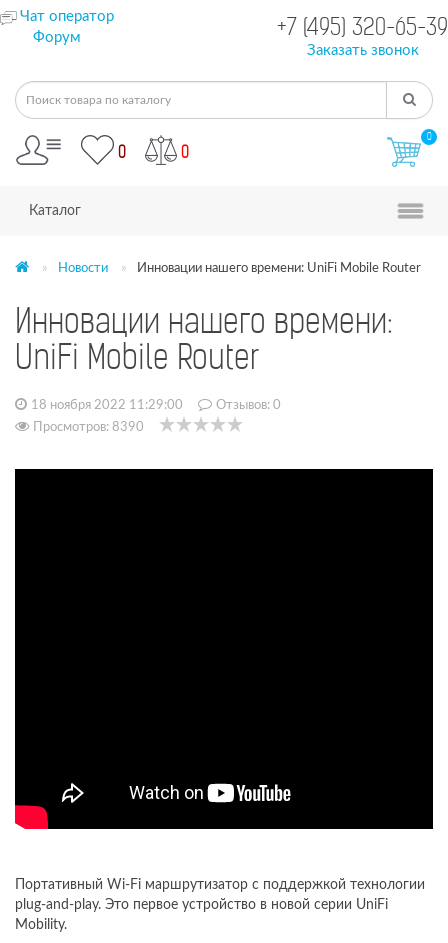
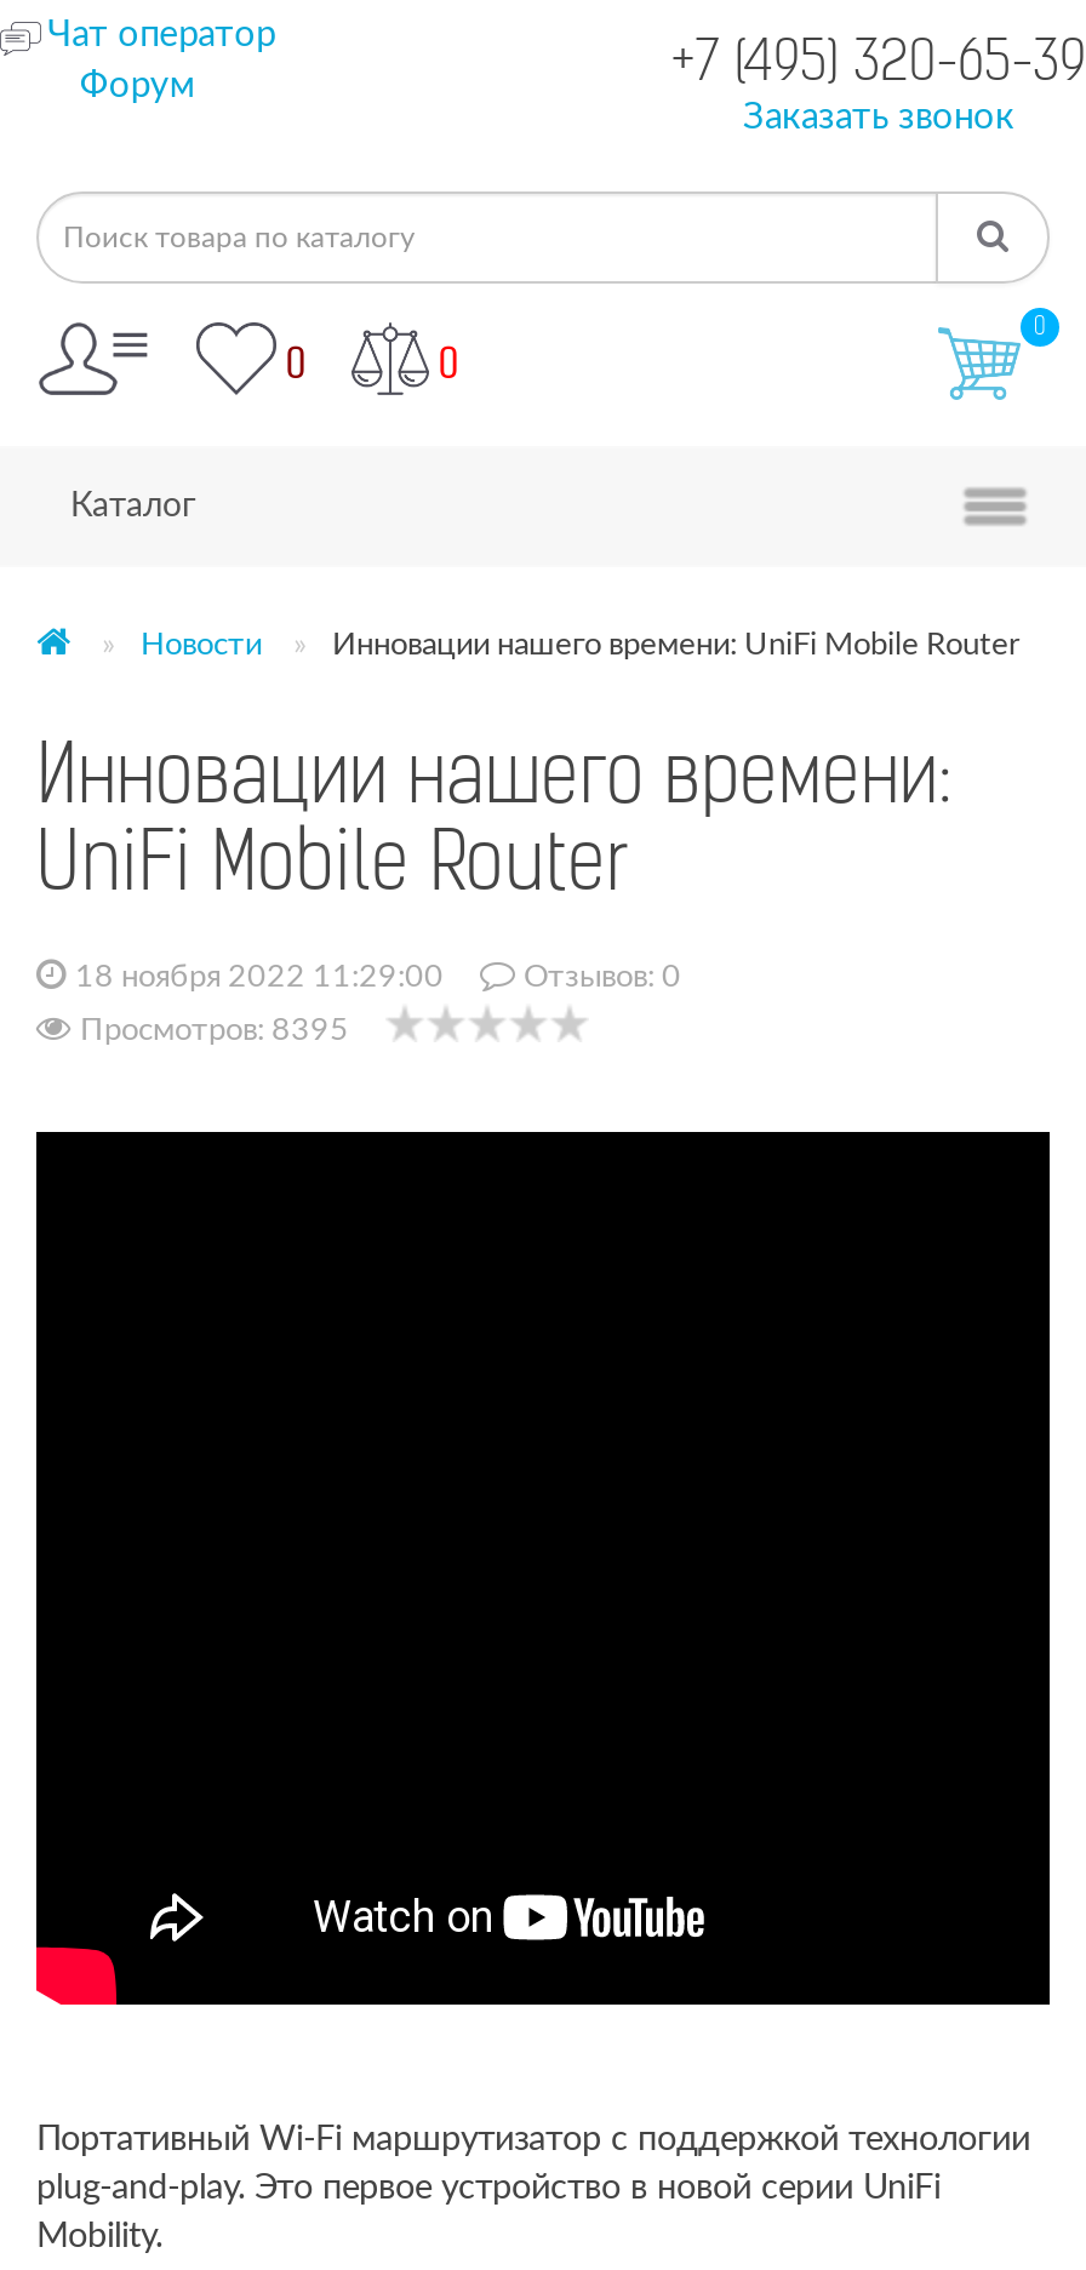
[33,421,144,434] Просмотров: 8390 -> [80,1016,349,1047] Просмотров: 8395

